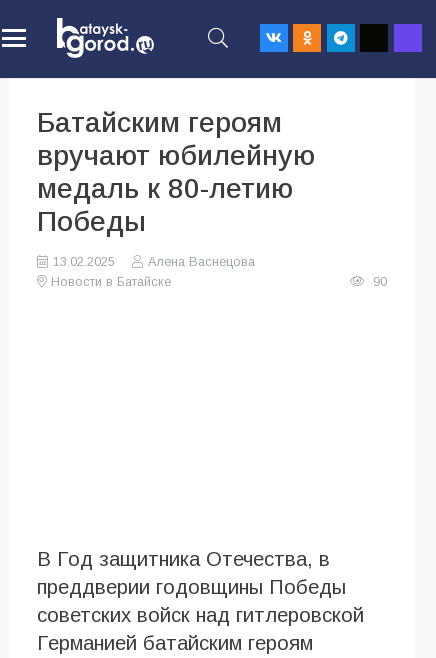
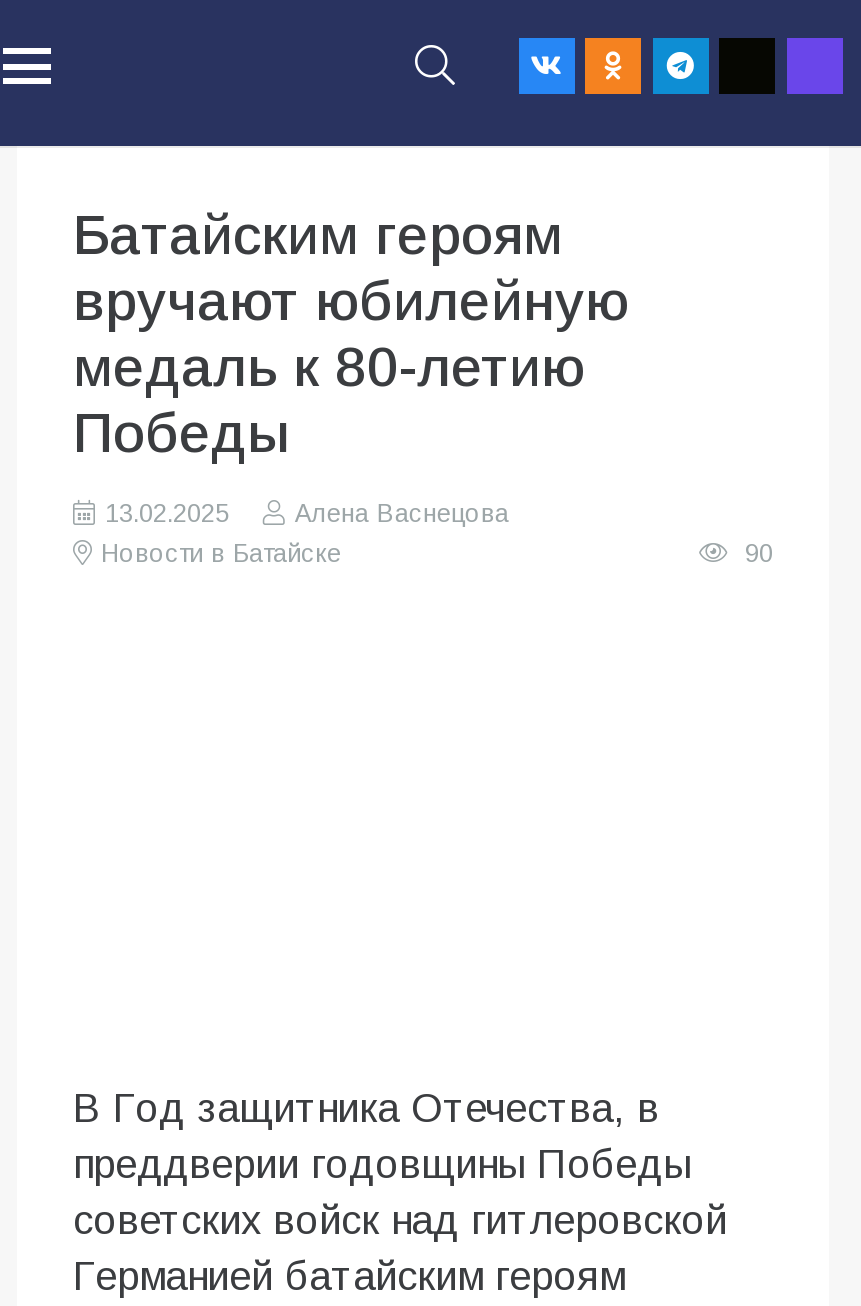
[56,17,155,59] [image] -> none

